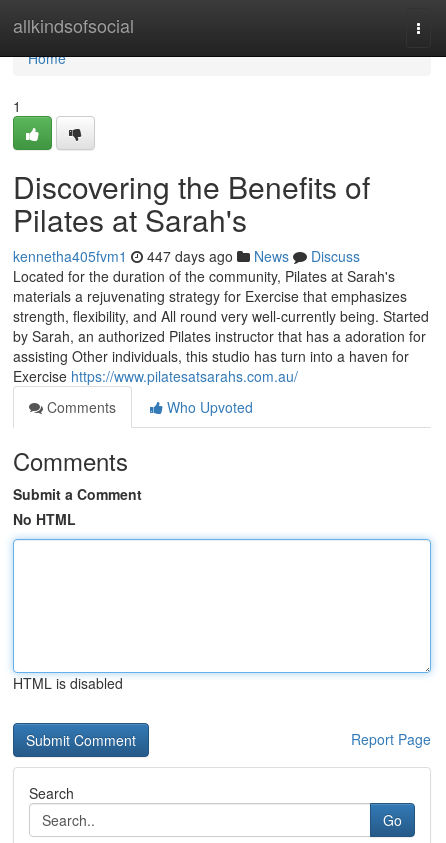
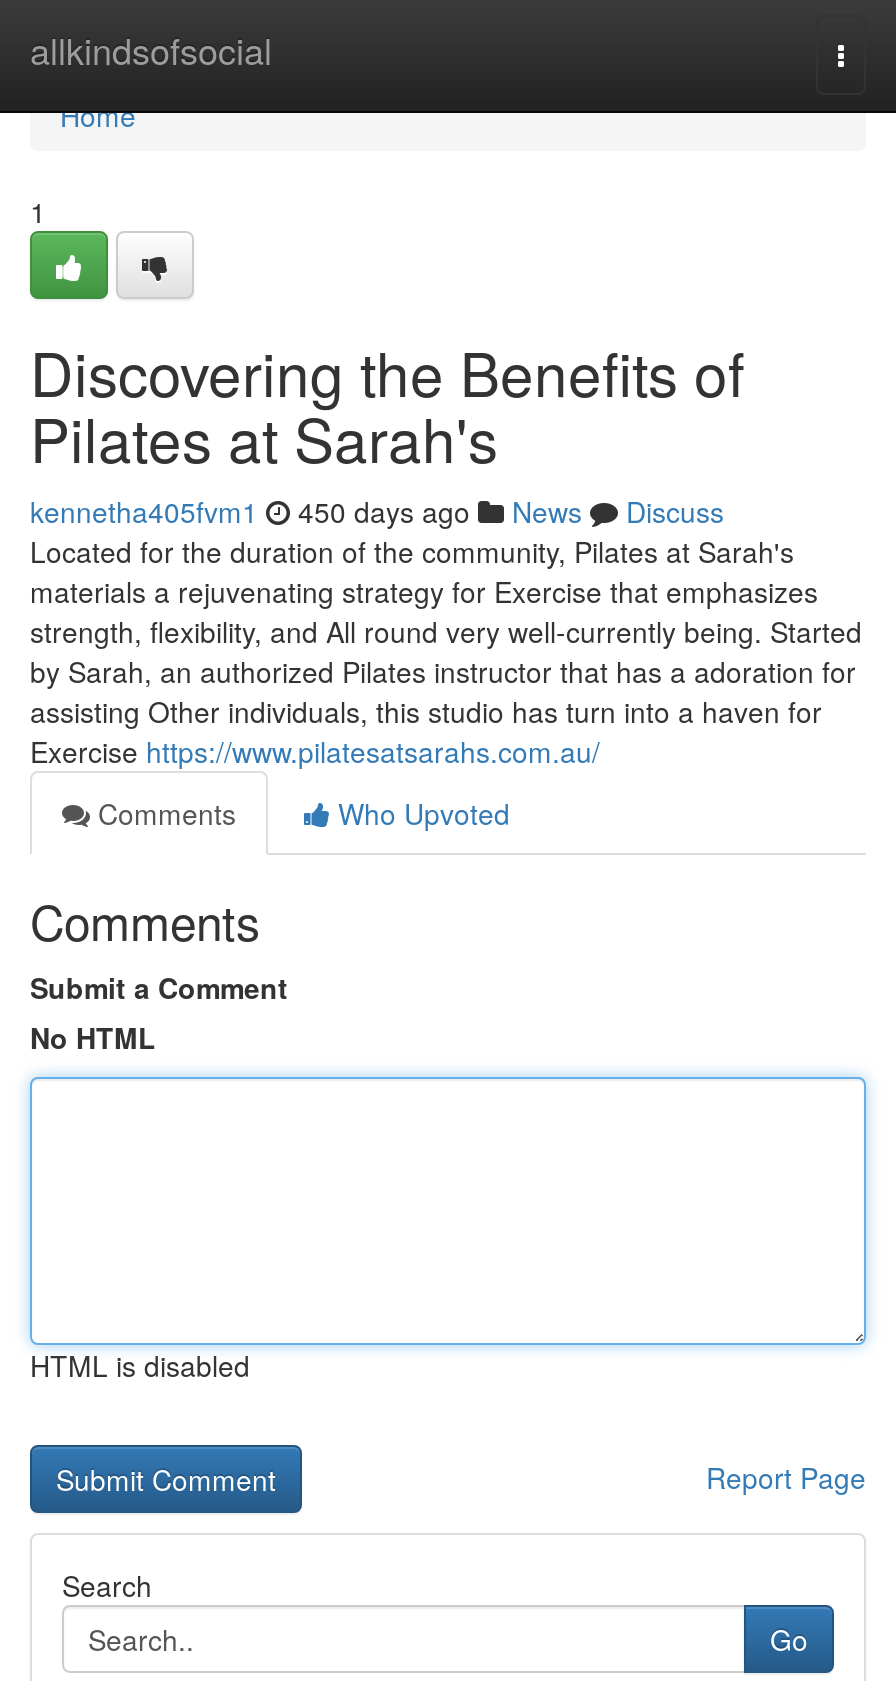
[13,246,360,266] kennetha405fvm1 447 days ago News Discuss -> [30,491,724,531] kennetha405fvm1 450 days ago News Discuss

